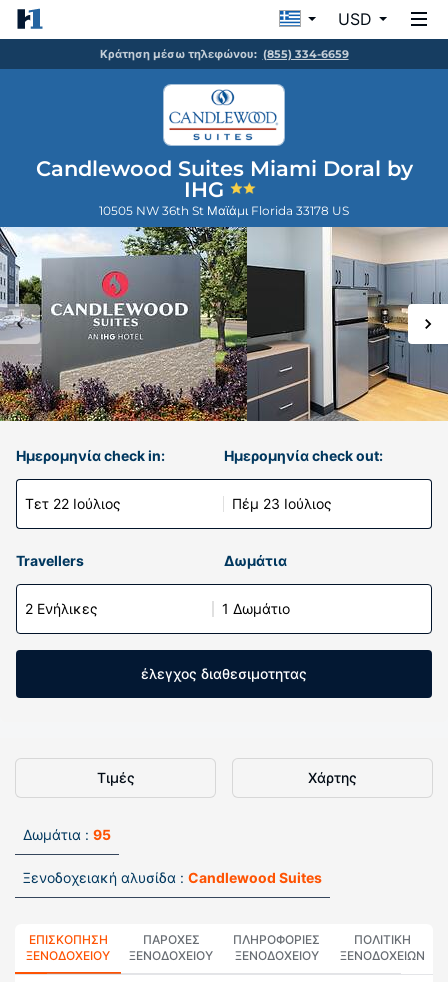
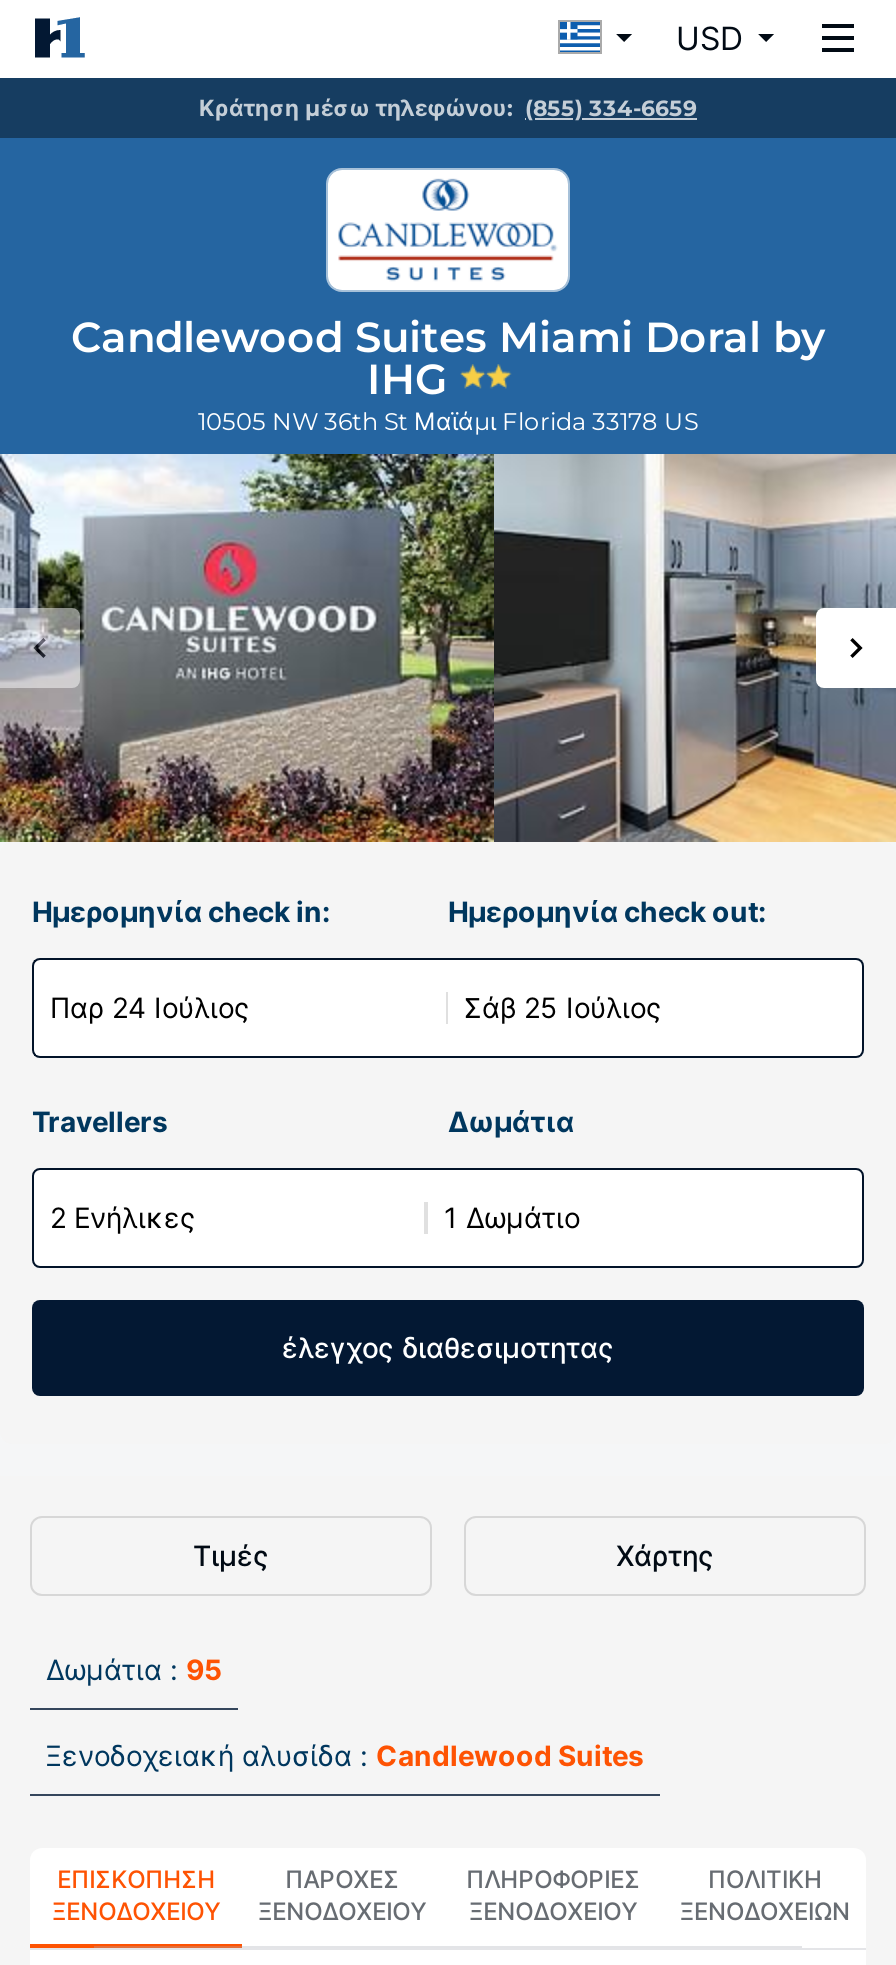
[25,495,121,512] Τετ 22 Ιούλιος -> [50,990,250,1024] Παρ 24 Ιούλιος
[232,495,332,512] Πέμ 23 Ιούλιος -> [464,990,662,1024] Σάβ 25 Ιούλιος

